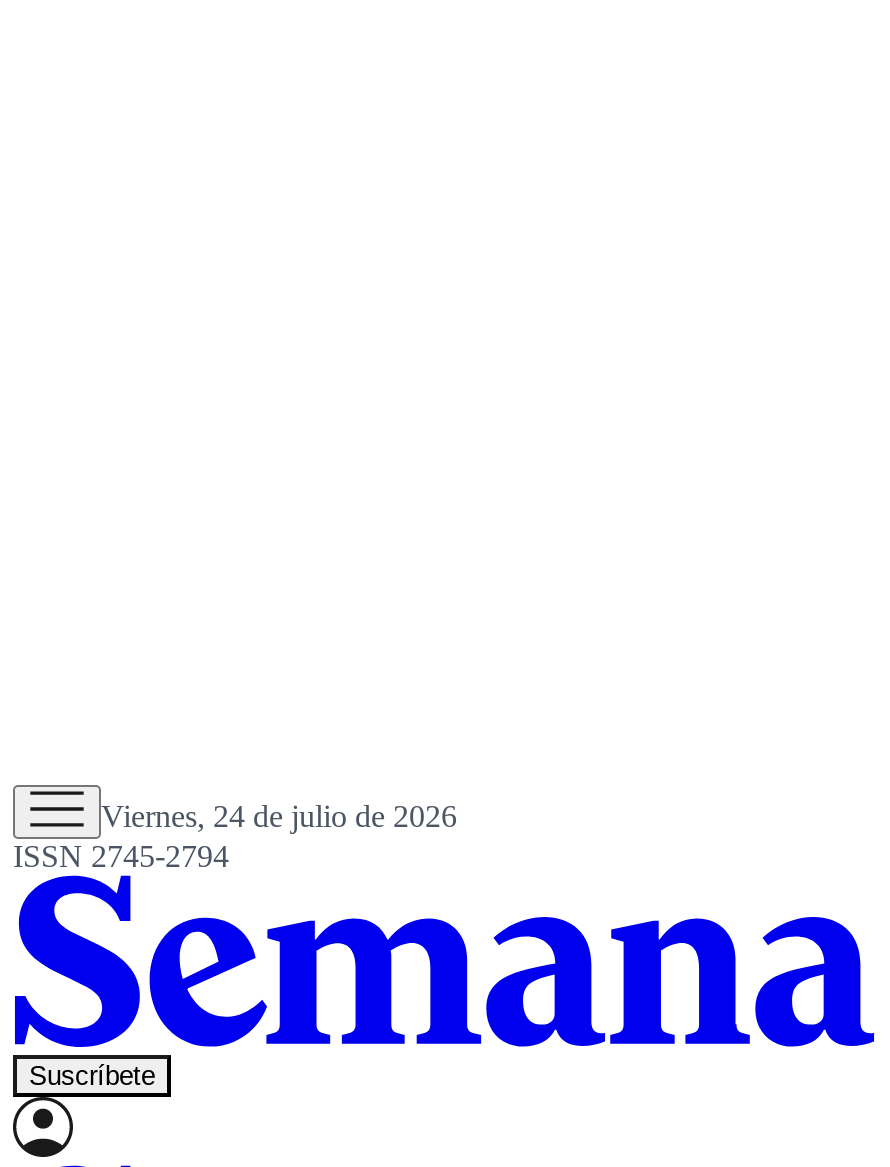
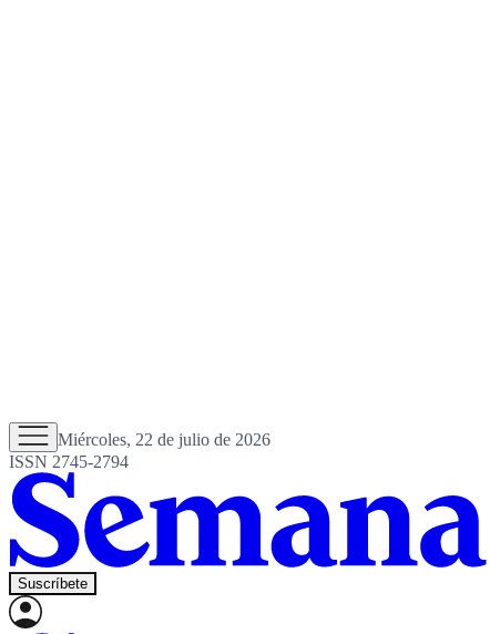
[101,799,457,833] Viernes, 24 de julio de 2026 -> [58,430,270,449] Miércoles, 22 de julio de 2026

